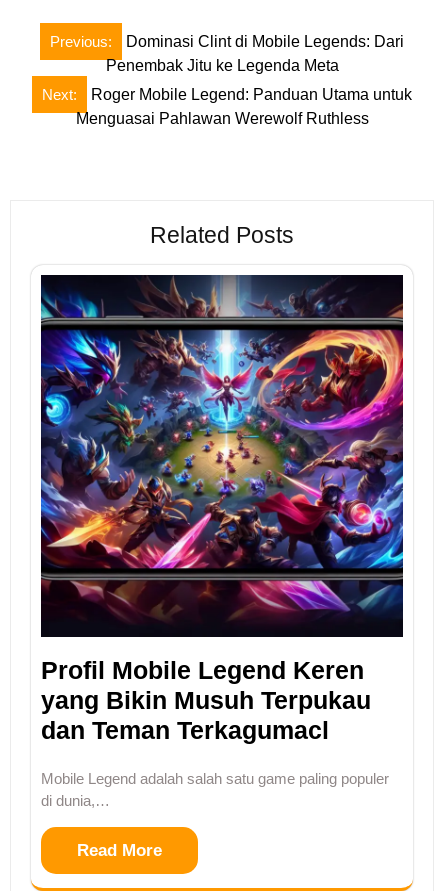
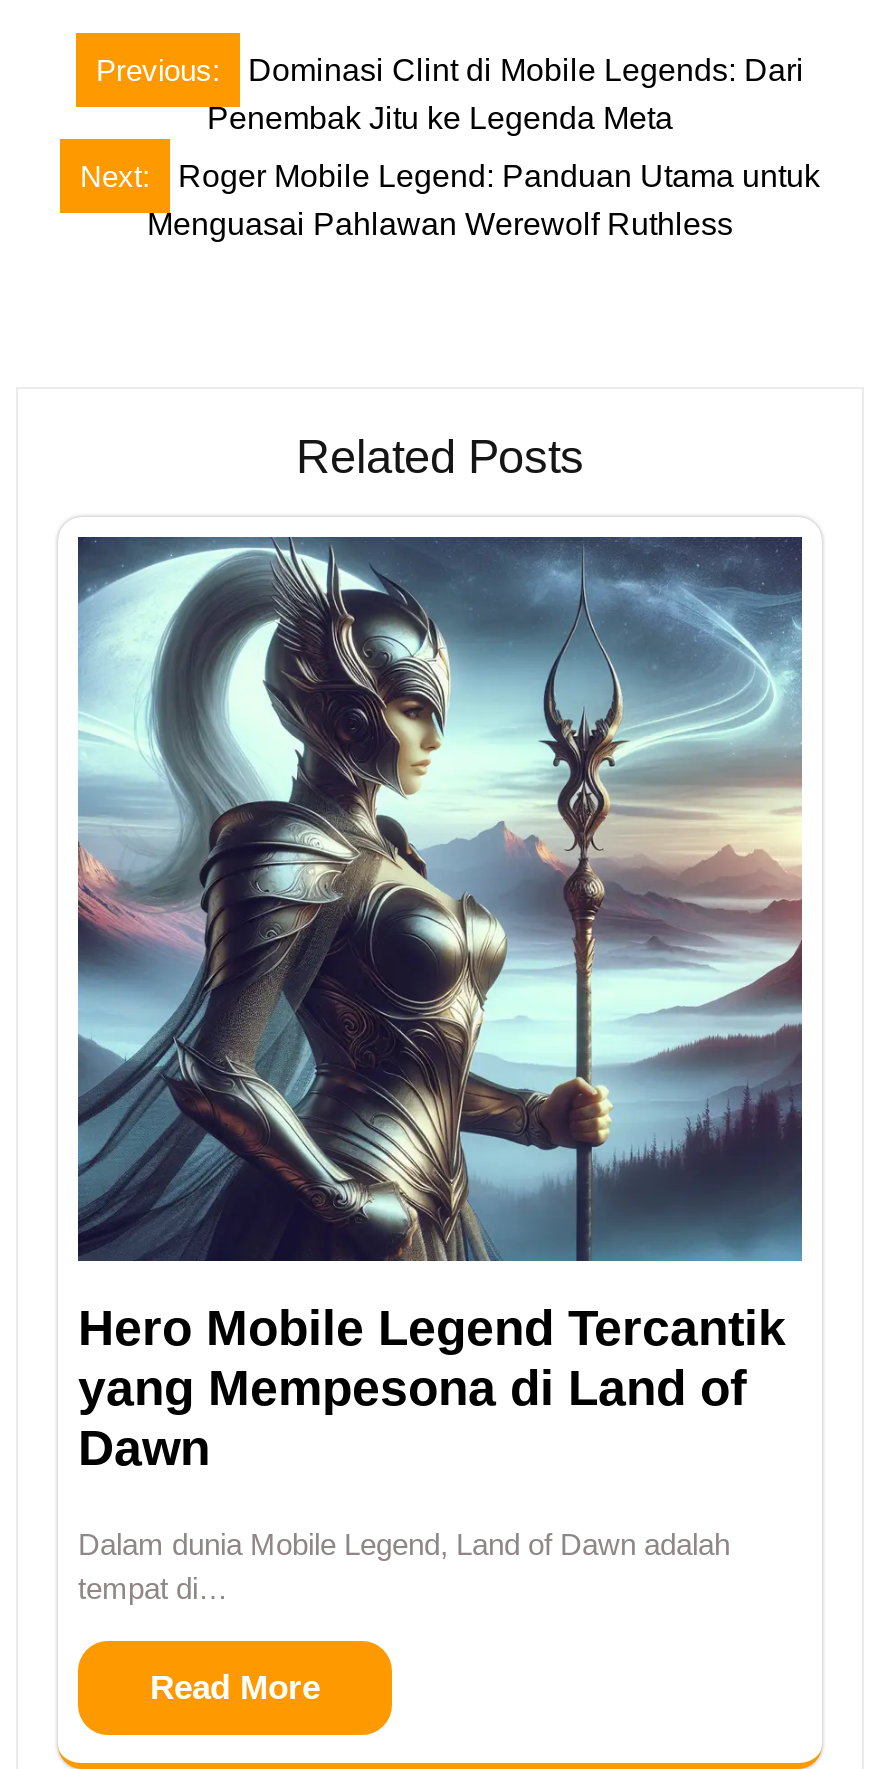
[40,274,404,744] [image] | Profil Mobile Legend Keren | yang Bikin Musuh Terpukau | dan Teman Terkagumacl -> [76,535,804,1475] [image] | Hero Mobile Legend Tercantik | yang Mempesona di Land of | Dawn
[41,770,389,809] Mobile Legend adalah salah satu game paling populer | di dunia,… -> [78,1527,730,1605] Dalam dunia Mobile Legend, Land of Dawn adalah | tempat di…

